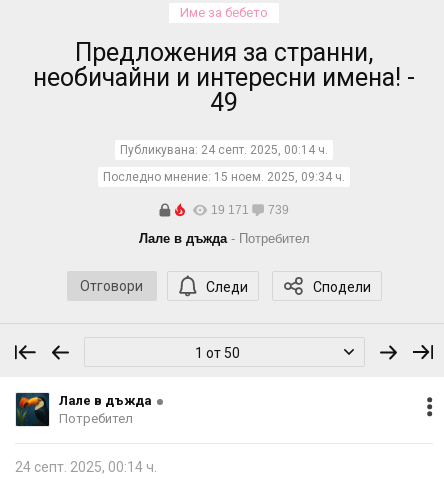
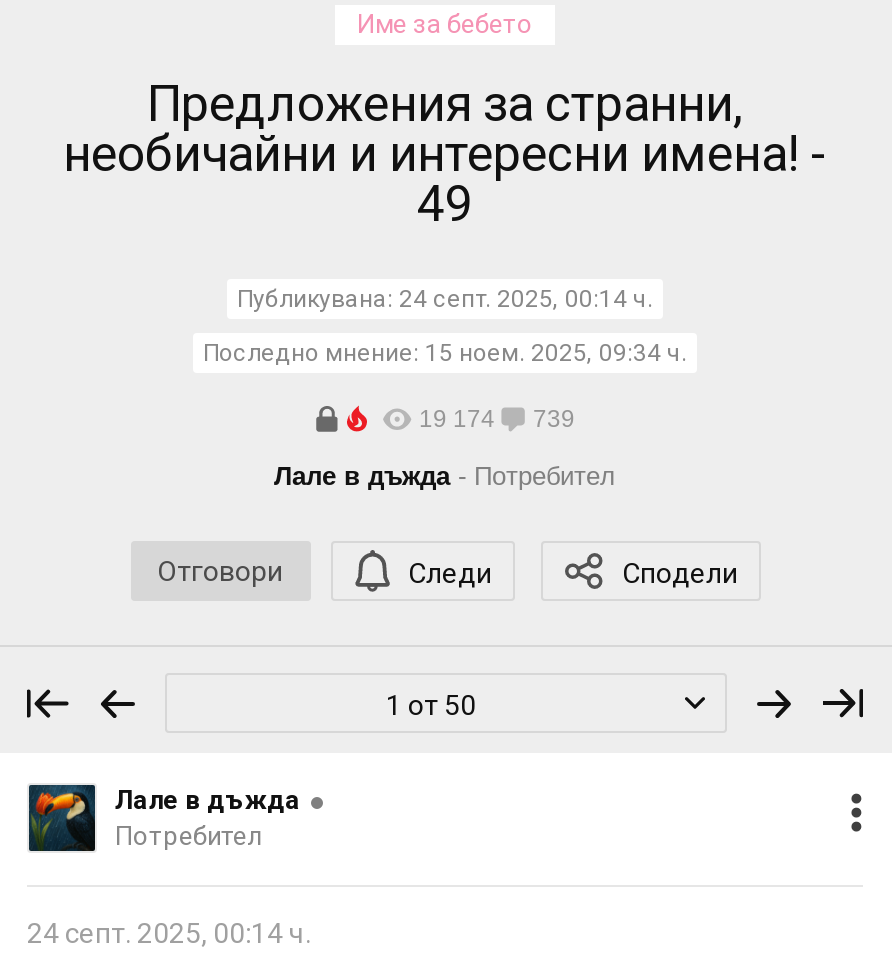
[211,203,289,217] 19 171 739 -> [419,405,575,433] 19 174 739

